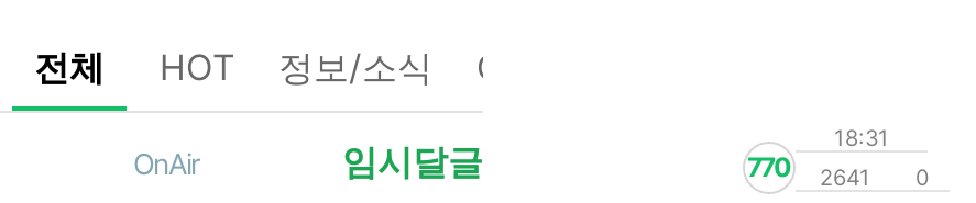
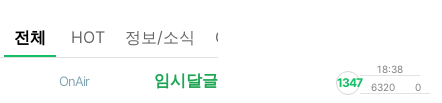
[834,124,889,150] 18:31 -> [377,63,403,75] 18:38
[747,150,789,183] 770 -> [337,75,362,90] 1347
[820,163,870,190] 2641 -> [370,81,394,93] 6320

